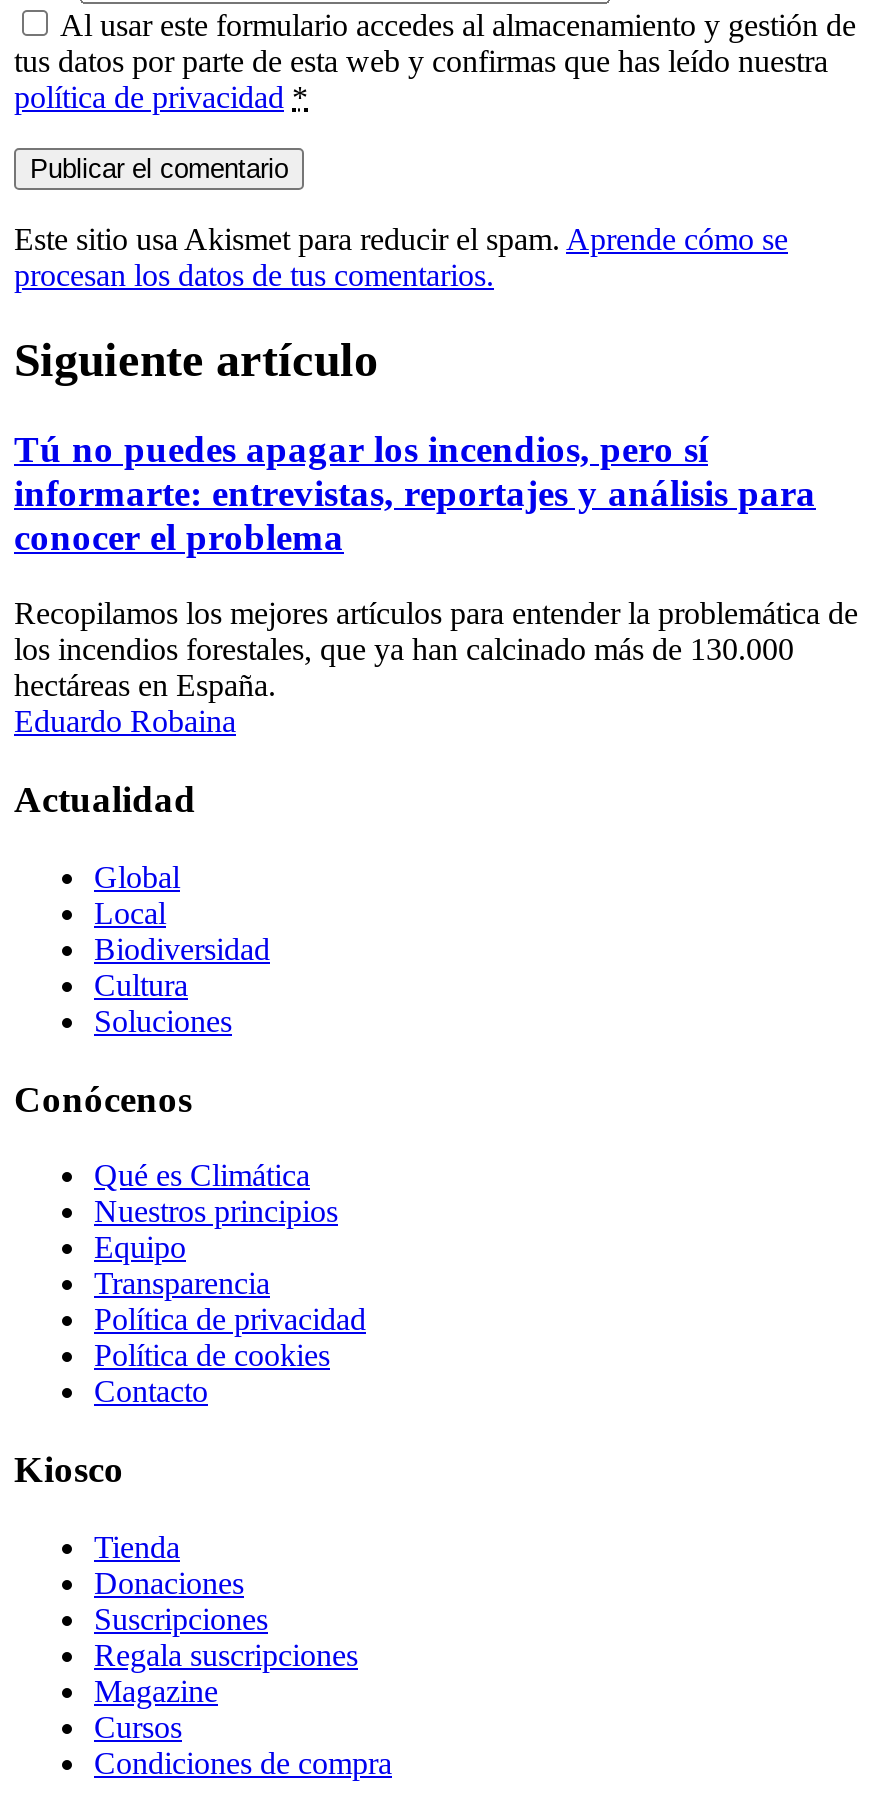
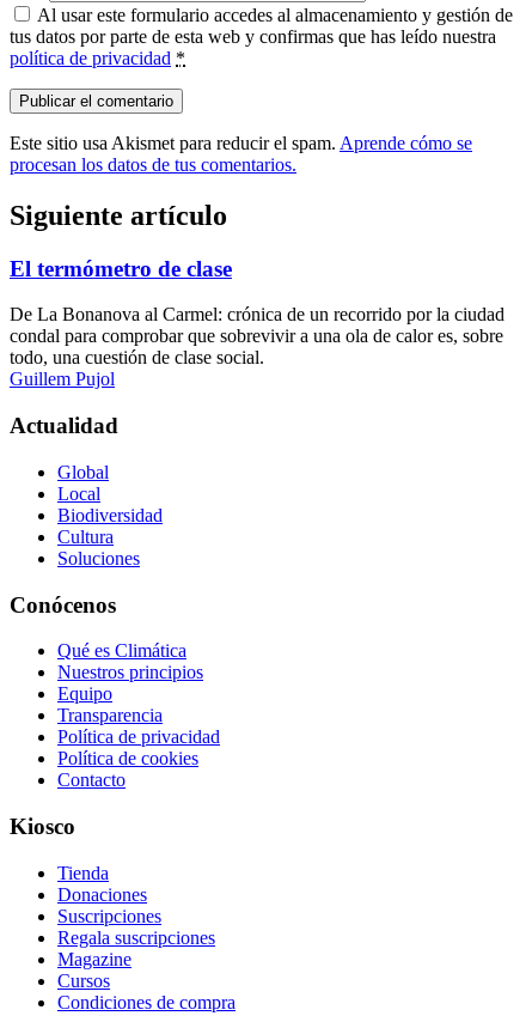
[14,427,816,557] Tú no puedes apagar los incendios, pero sí | informarte: entrevistas, reportajes y análisis para | conocer el problema -> [10,256,232,281] El termómetro de clase
[14,597,858,739] Recopilamos los mejores artículos para entender la problemática de | los incendios forestales, que ya han calcinado más de 130.000 | hectáreas en España. | Eduardo Robaina -> [10,304,505,389] De La Bonanova al Carmel: crónica de un recorrido por la ciudad | condal para comprobar que sobrevivir a una ola de calor es, sobre | todo, una cuestión de clase social. | Guillem Pujol

